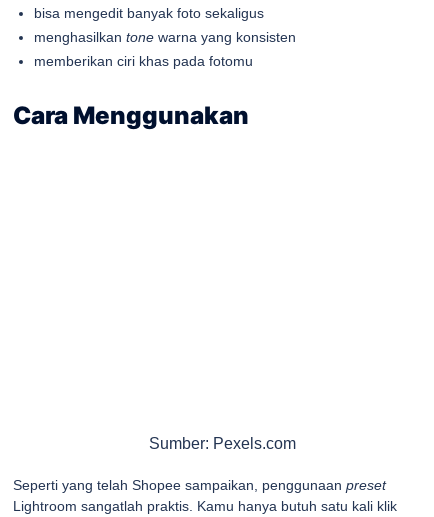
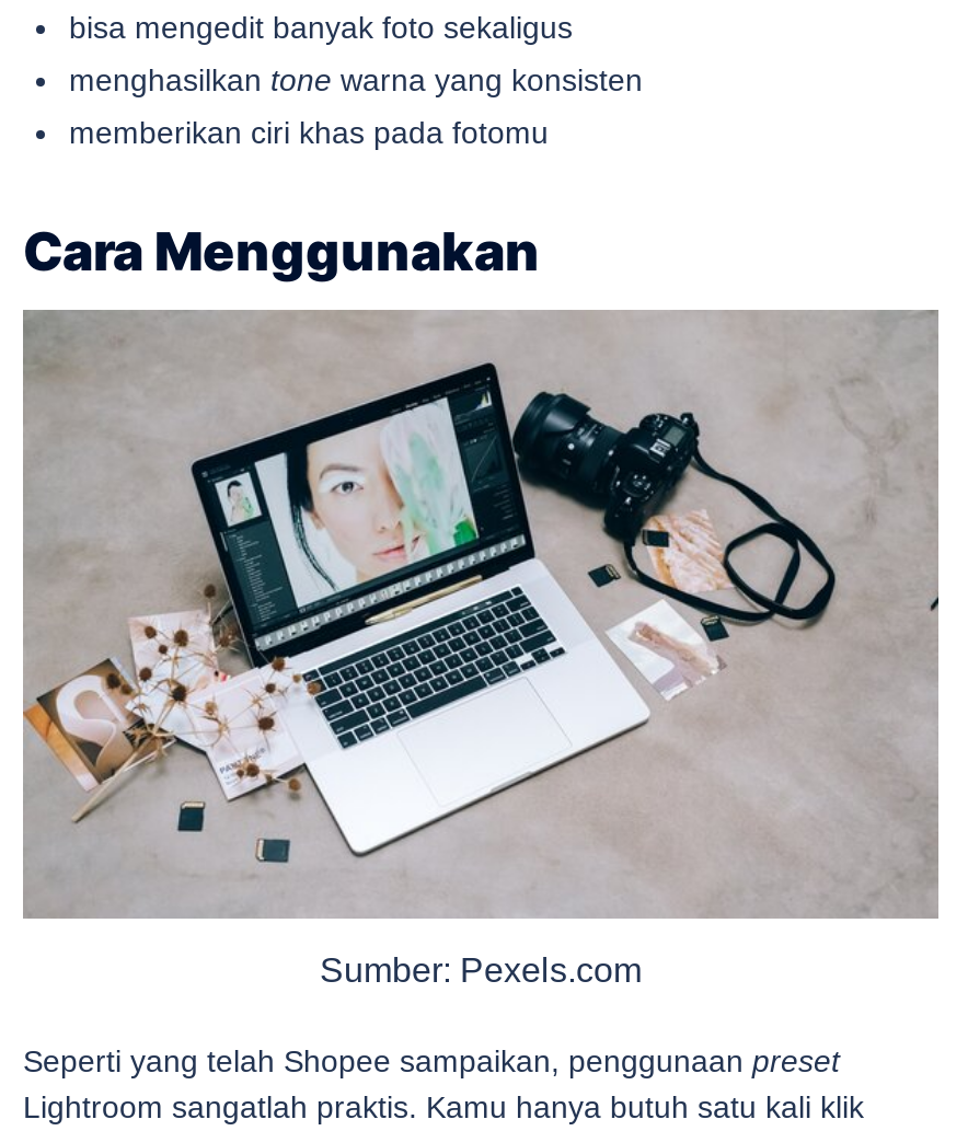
none -> [21,308,941,921] [image]

